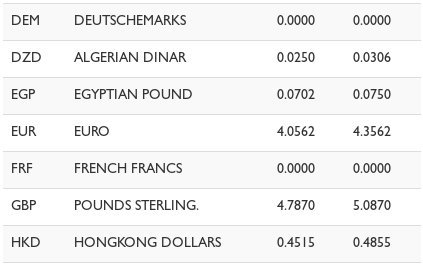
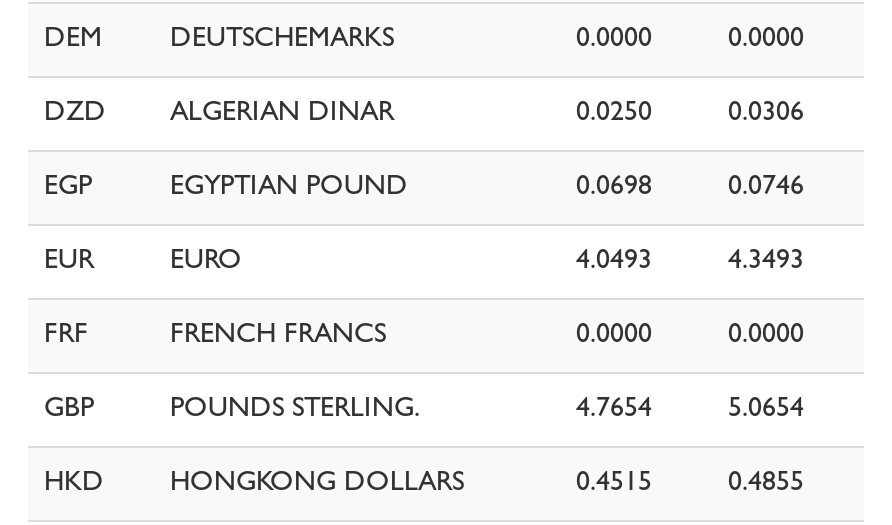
[277,89,315,103] 0.0702 -> [576,174,652,202] 0.0698
[353,89,391,103] 0.0750 -> [728,174,804,202] 0.0746
[277,126,315,140] 4.0562 -> [576,248,652,276] 4.0493
[353,126,391,140] 4.3562 -> [728,248,804,276] 4.3493
[277,200,315,214] 4.7870 -> [576,396,652,424] 4.7654
[353,200,391,214] 5.0870 -> [728,396,804,424] 5.0654

